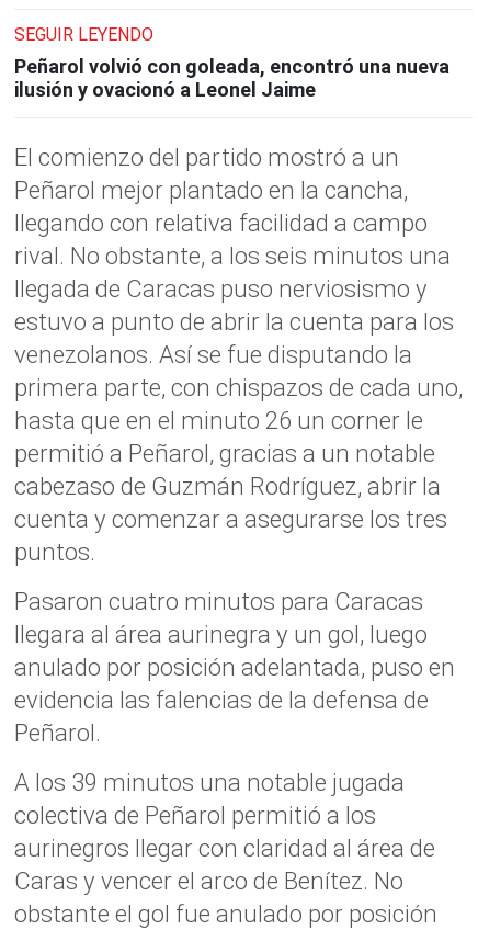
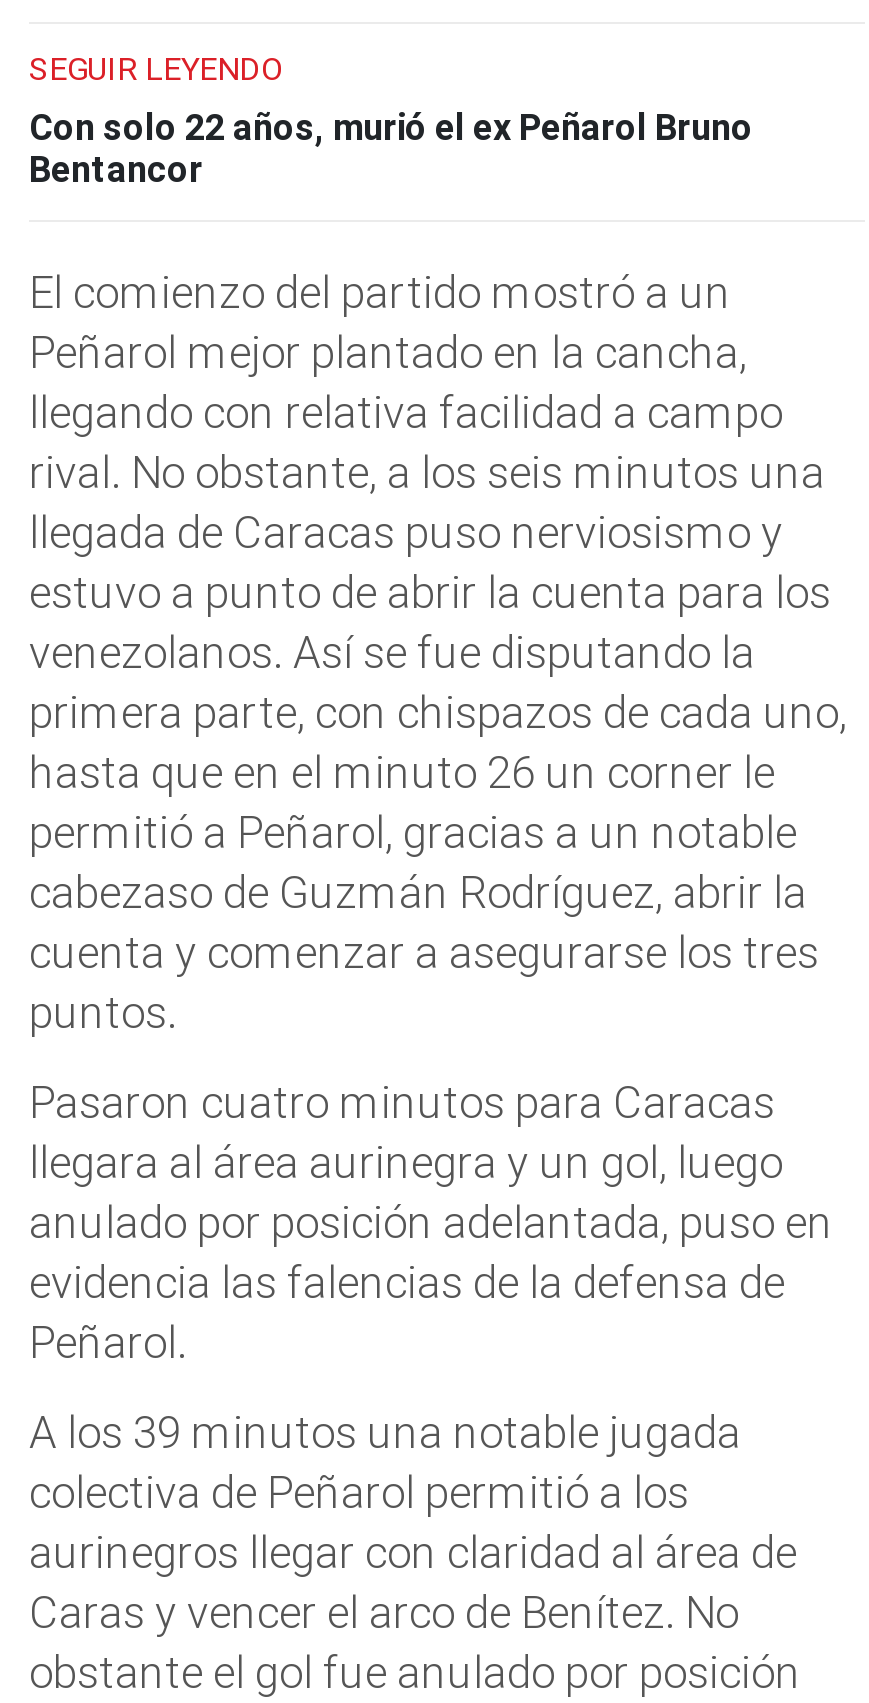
[14,55,449,101] Peñarol volvió con goleada, encontró una nueva | ilusión y ovacionó a Leonel Jaime -> [29,106,753,190] Con solo 22 años, murió el ex Peñarol Bruno | Bentancor

